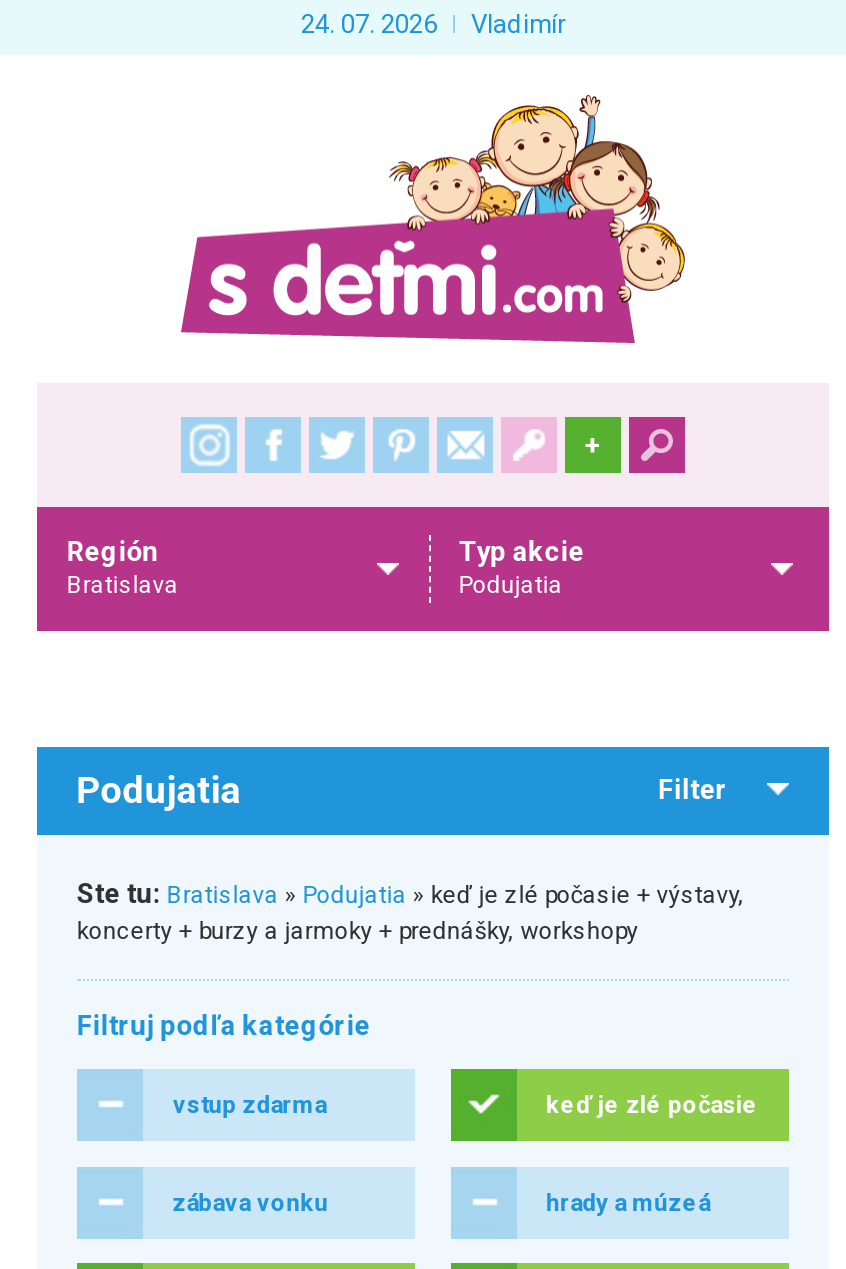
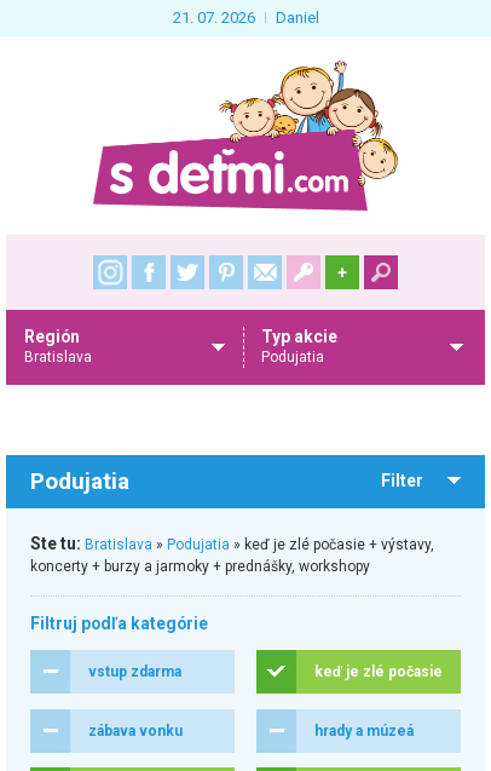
[301,9,565,39] 24. 07. 2026 | Vladimír -> [172,8,319,27] 21. 07. 2026 | Daniel

